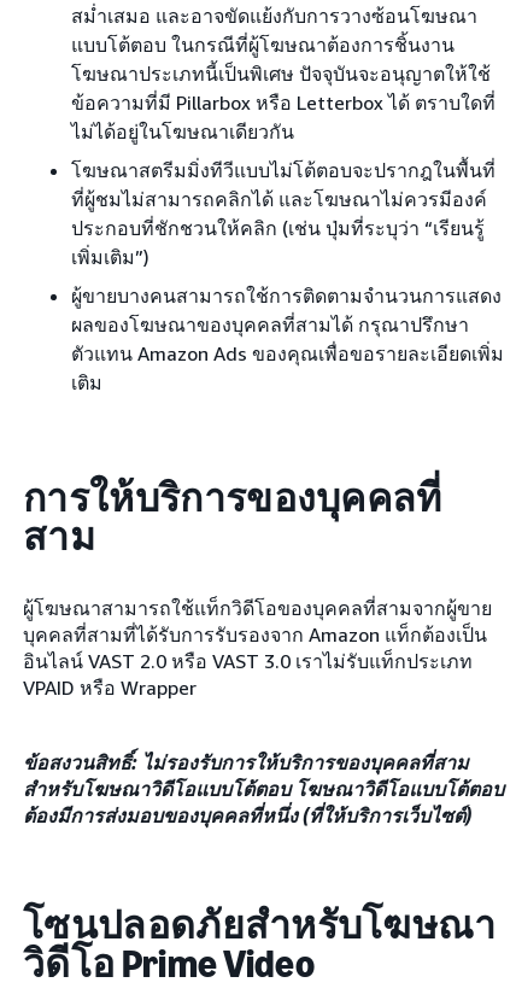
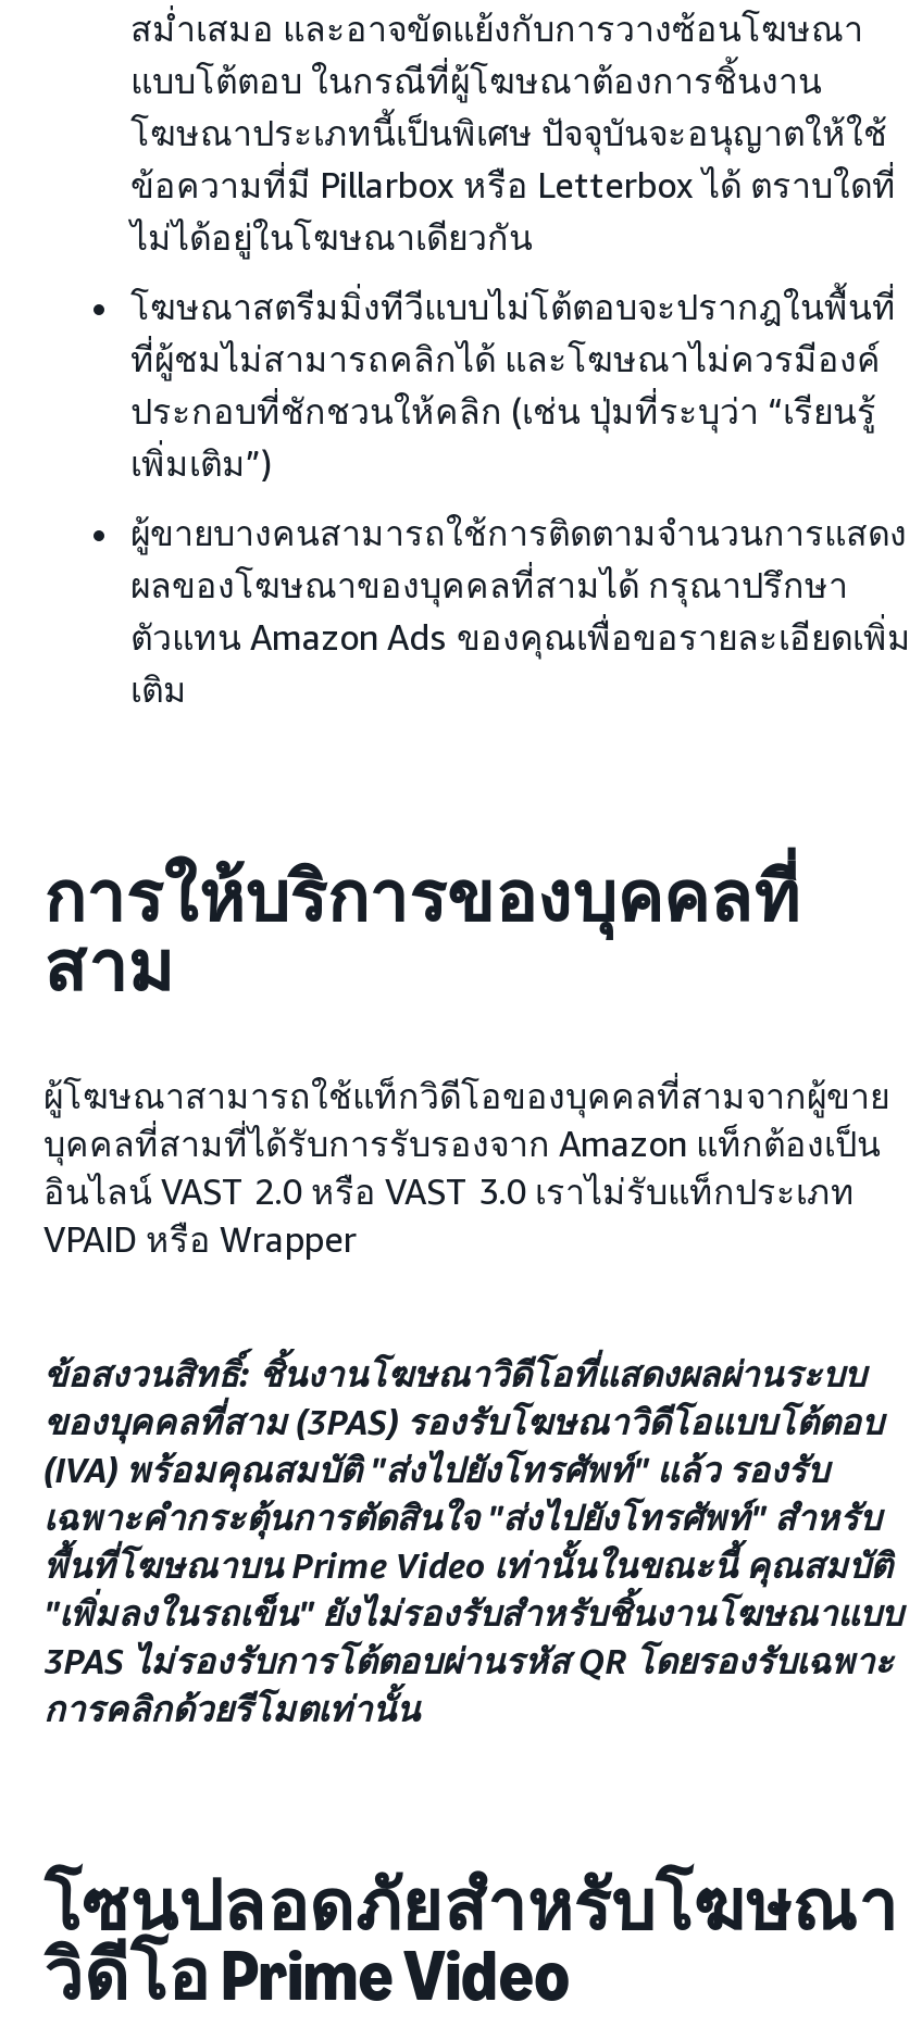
[23,750,504,828] ข้อสงวนสิทธิ์: ไม่รองรับการให้บริการของบุคคลที่สาม | สำหรับโฆษณาวิดีโอแบบโต้ตอบ โฆษณาวิดีโอแบบโต้ตอบ | ต้องมีการส่งมอบของบุคคลที่หนึ่ง (ที่ให้บริการเว็บไซต์) -> [43,1352,902,1730] ข้อสงวนสิทธิ์: ชิ้นงานโฆษณาวิดีโอที่แสดงผลผ่านระบบ | ของบุคคลที่สาม (3PAS) รองรับโฆษณาวิดีโอแบบโต้ตอบ | (IVA) พร้อมคุณสมบัติ "ส่งไปยังโทรศัพท์" แล้ว รองรับ | เฉพาะคำกระตุ้นการตัดสินใจ "ส่งไปยังโทรศัพท์" สำหรับ | พื้นที่โฆษณาบน Prime Video เท่านั้นในขณะนี้ คุณสมบัติ | "เพิ่มลงในรถเข็น" ยังไม่รองรับสำหรับชิ้นงานโฆษณาแบบ | 3PAS ไม่รองรับการโต้ตอบผ่านรหัส QR โดยรองรับเฉพาะ | การคลิกด้วยรีโมตเท่านั้น

